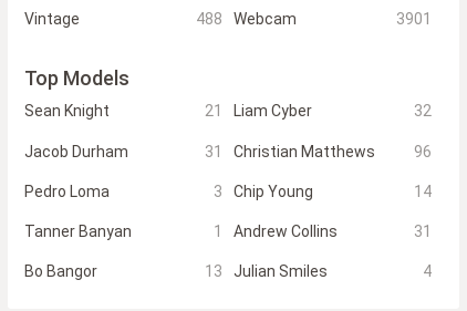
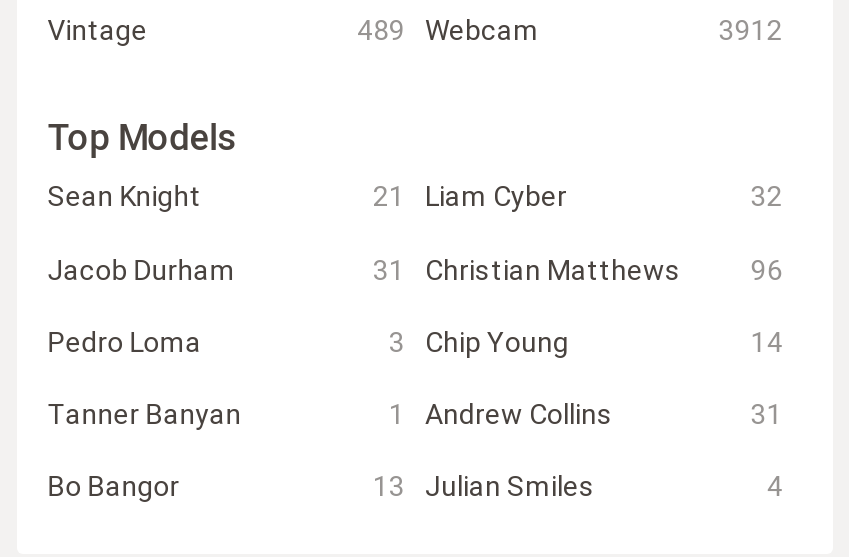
[196,10,297,27] 488 Webcam -> [357,13,539,45] 489 Webcam
[396,10,431,27] 3901 -> [719,13,783,45] 3912

